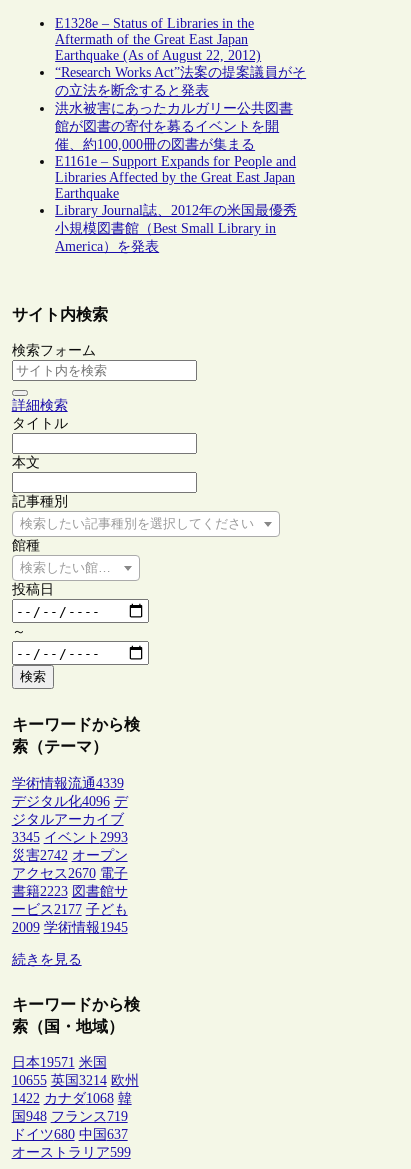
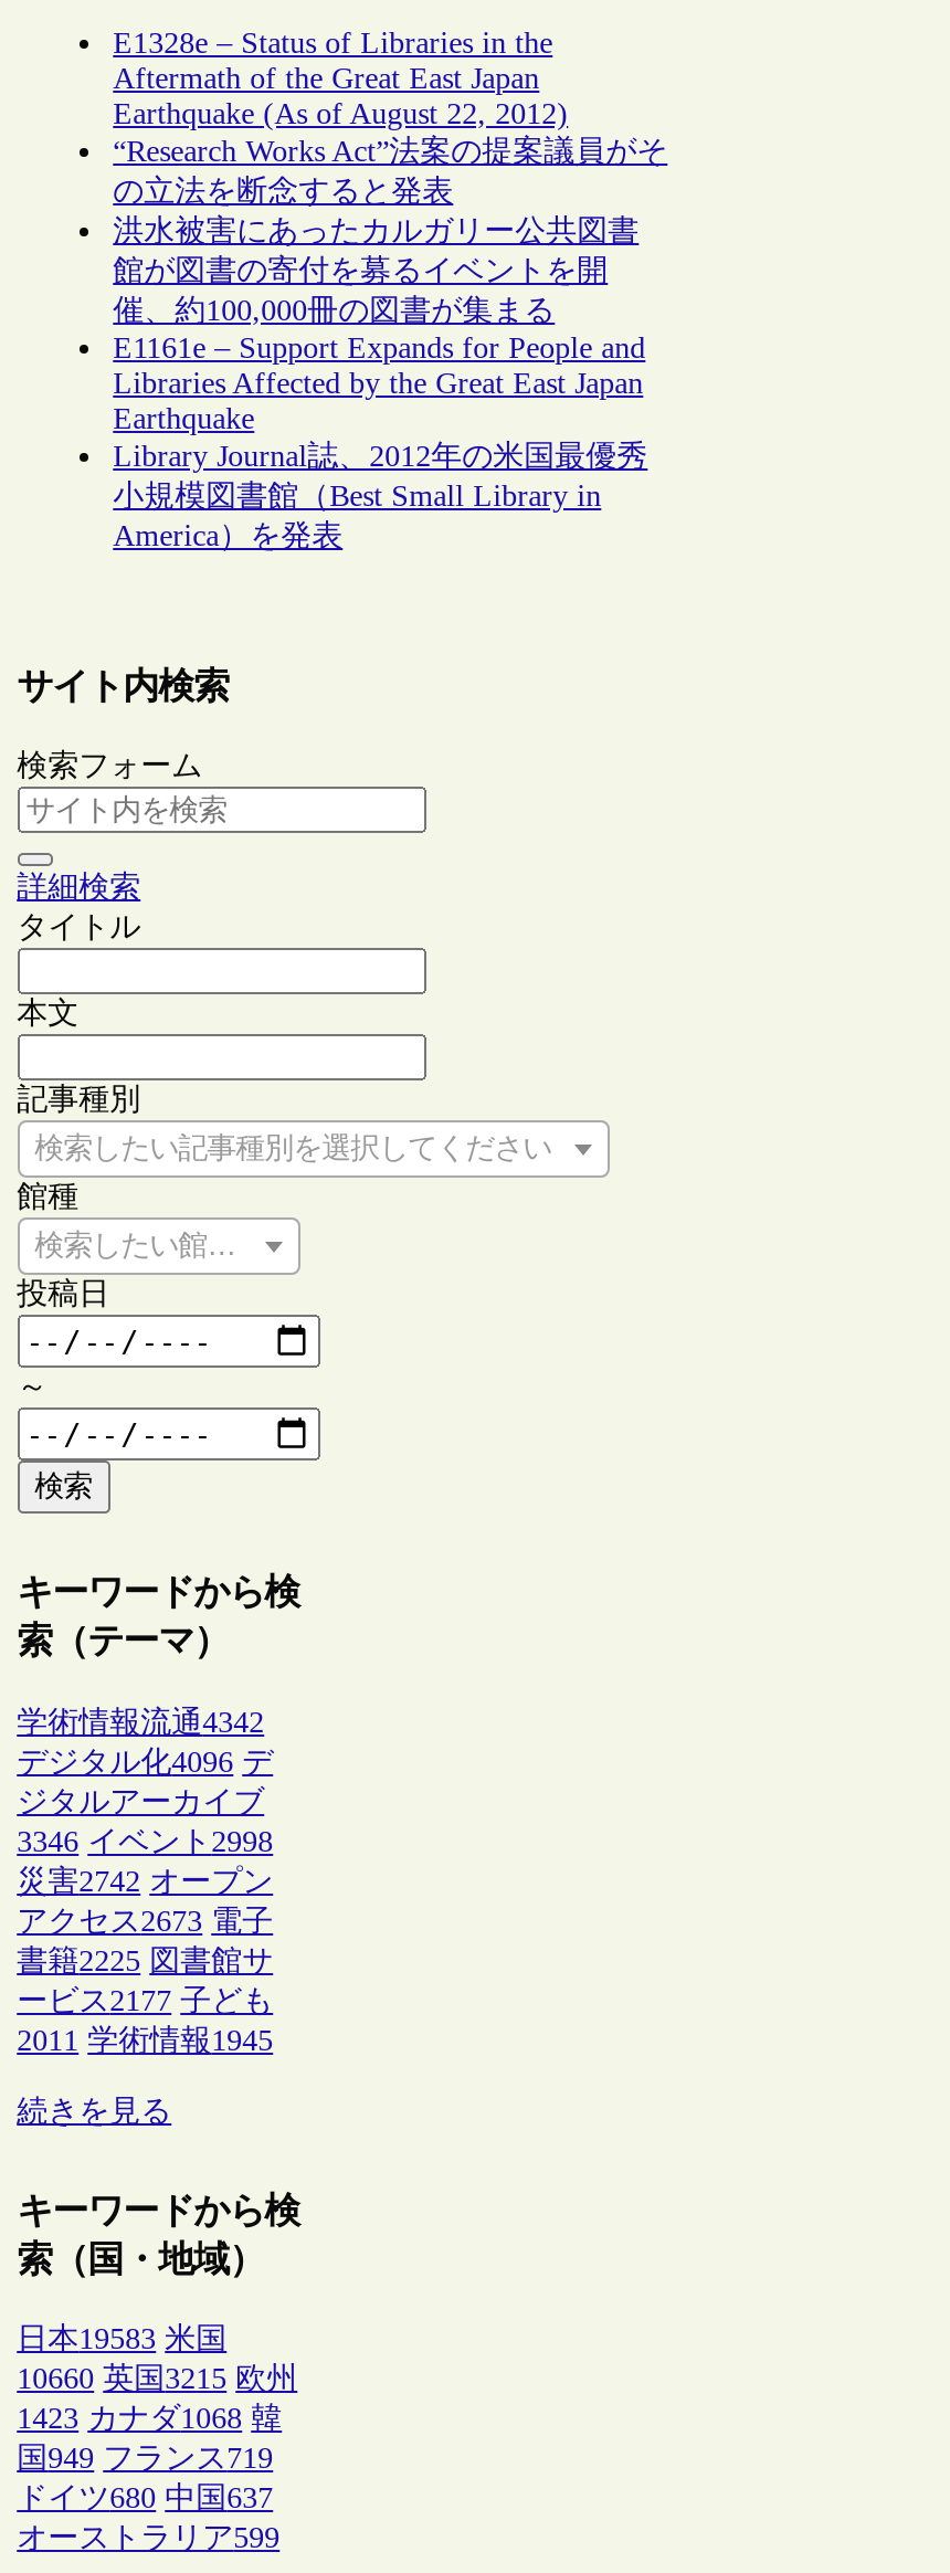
[12,776,124,791] 学術情報流通4339 -> [17,1705,264,1738] 学術情報流通4342
[12,830,128,845] 3345 イベント2993 -> [17,1824,273,1857] 3346 イベント2998
[12,866,128,881] アクセス2670 電子 -> [17,1904,273,1937] アクセス2673 電子
[12,884,128,899] 書籍2223 図書館サ -> [17,1944,273,1977] 書籍2225 図書館サ
[12,920,128,935] 2009 学術情報1945 -> [17,2023,273,2056] 2011 学術情報1945
[12,1055,107,1070] 日本19571 米国 -> [17,2323,227,2356] 日本19583 米国
[12,1073,139,1088] 10655 英国3214 欧州 -> [17,2362,297,2396] 10660 英国3215 欧州
[12,1091,132,1106] 1422 カナダ1068 韓 -> [17,2402,282,2435] 1423 カナダ1068 韓
[12,1109,128,1124] 国948 フランス719 -> [17,2442,273,2475] 国949 フランス719

